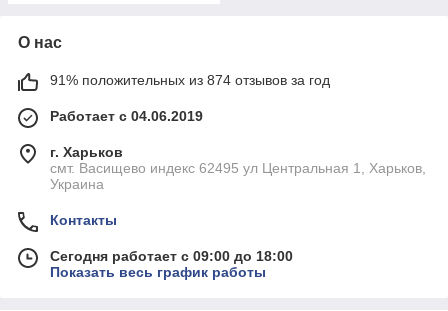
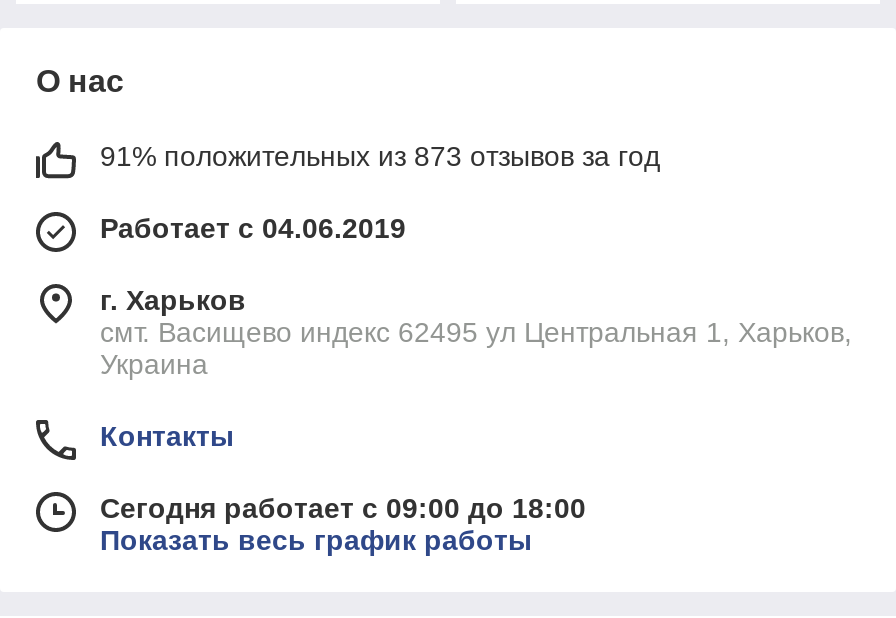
[50,72,330,88] 91% положительных из 874 отзывов за год -> [100,140,660,172] 91% положительных из 873 отзывов за год

